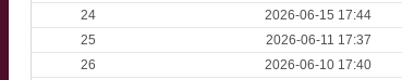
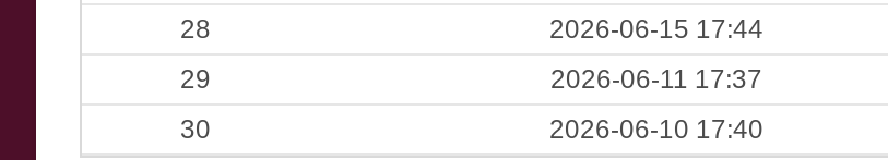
[81,8,96,23] 24 -> [180,14,211,45] 28
[81,32,96,48] 25 -> [180,64,211,95] 29
[81,57,96,72] 26 -> [180,114,211,145] 30

